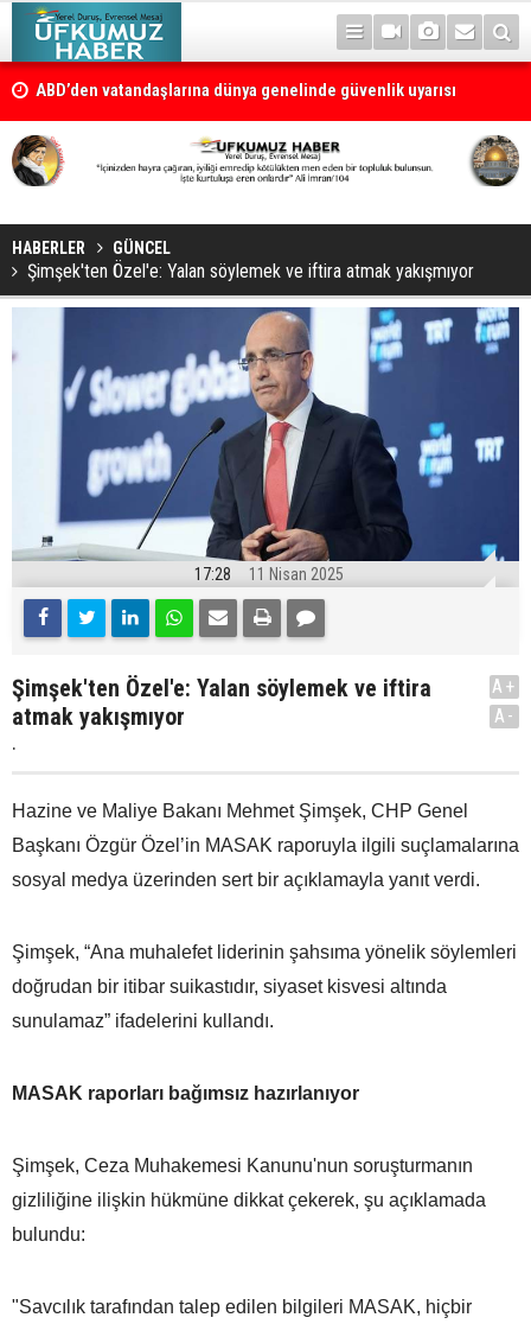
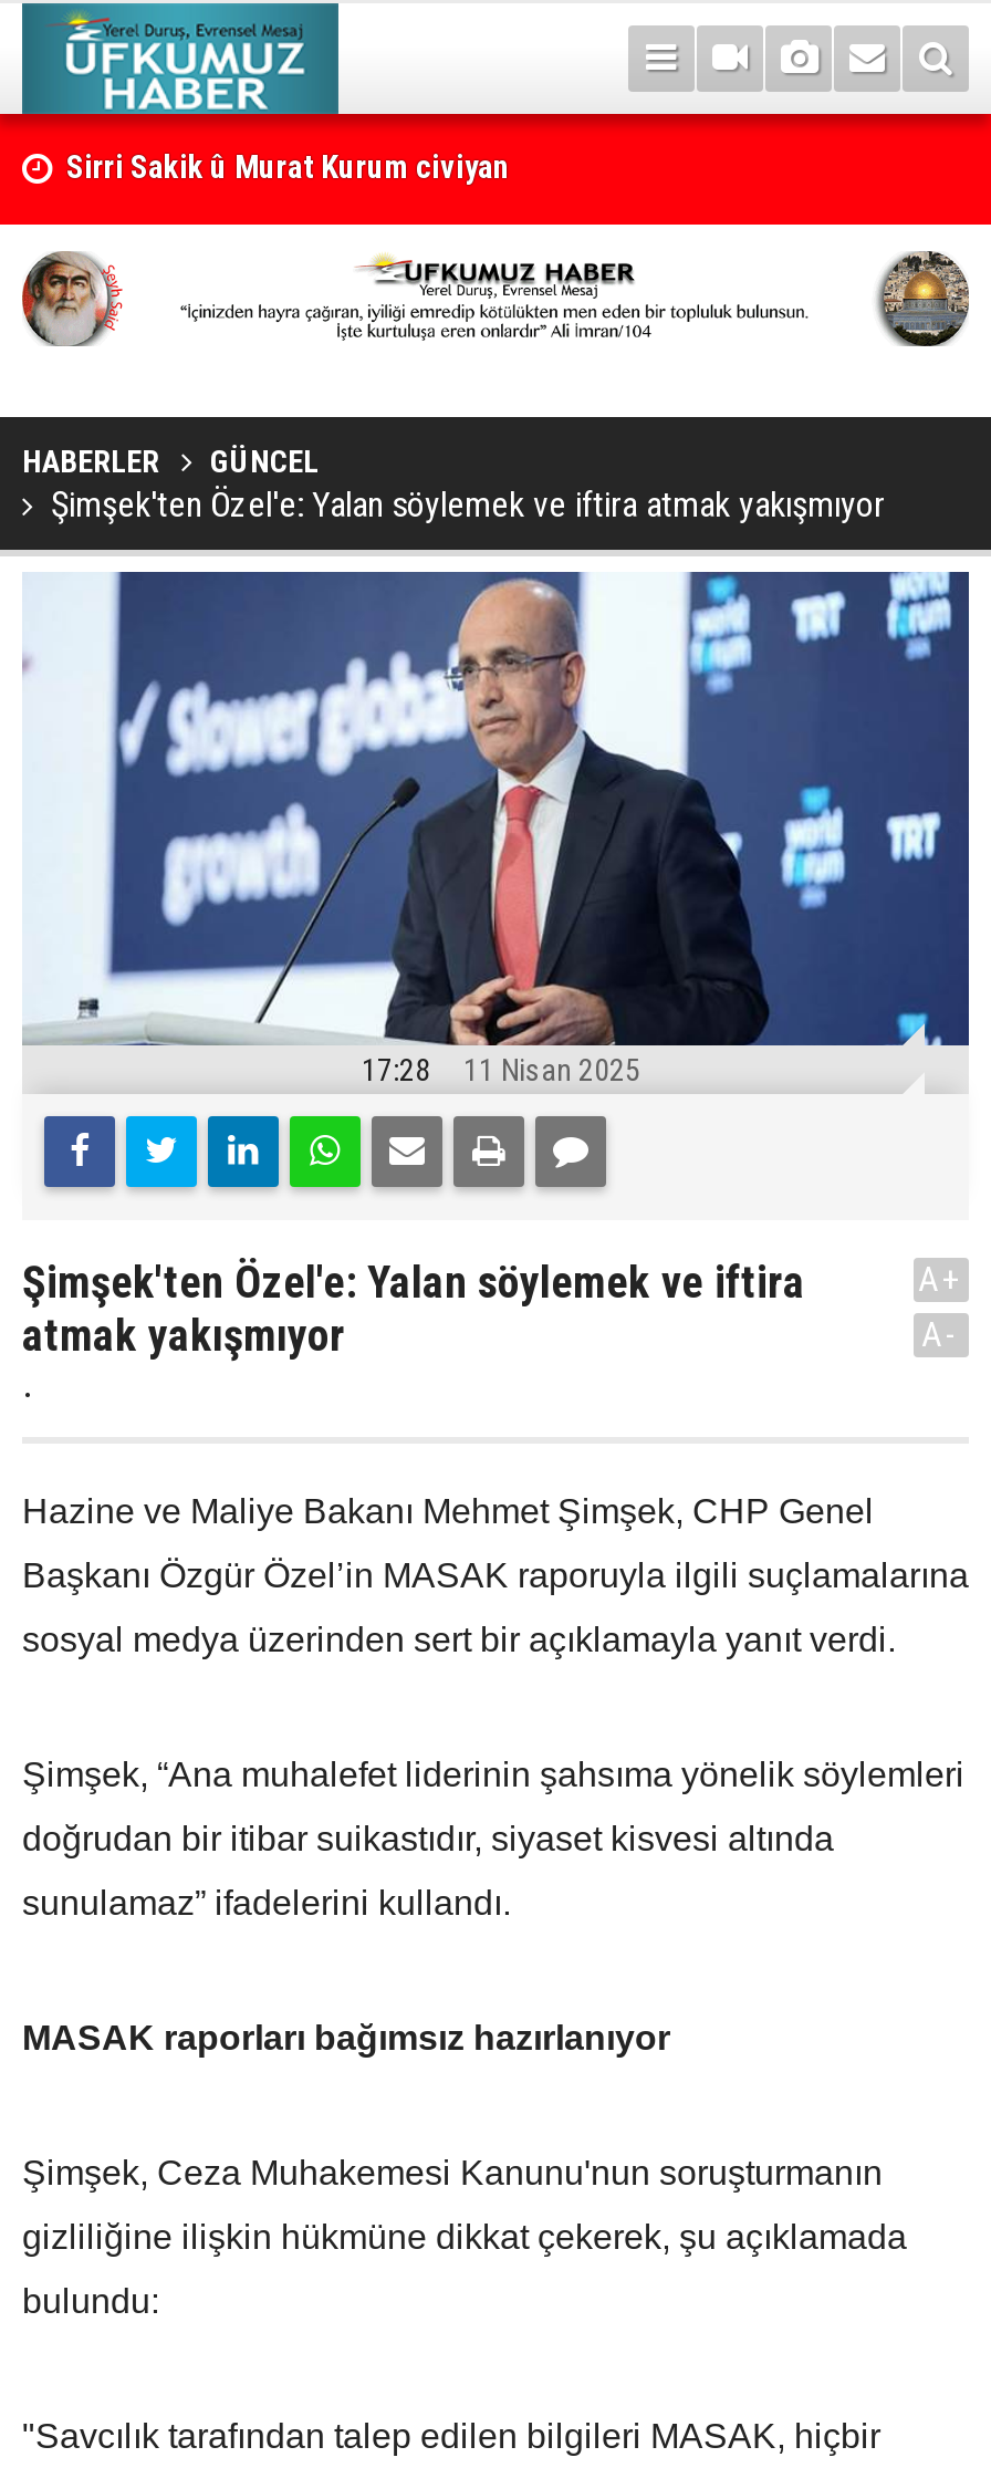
[36,81,456,101] ABD’den vatandaşlarına dünya genelinde güvenlik uyarısı -> [66,149,511,187] Sirri Sakik û Murat Kurum civiyan
[12,135,58,186] [image] -> [22,253,108,344] [image]

